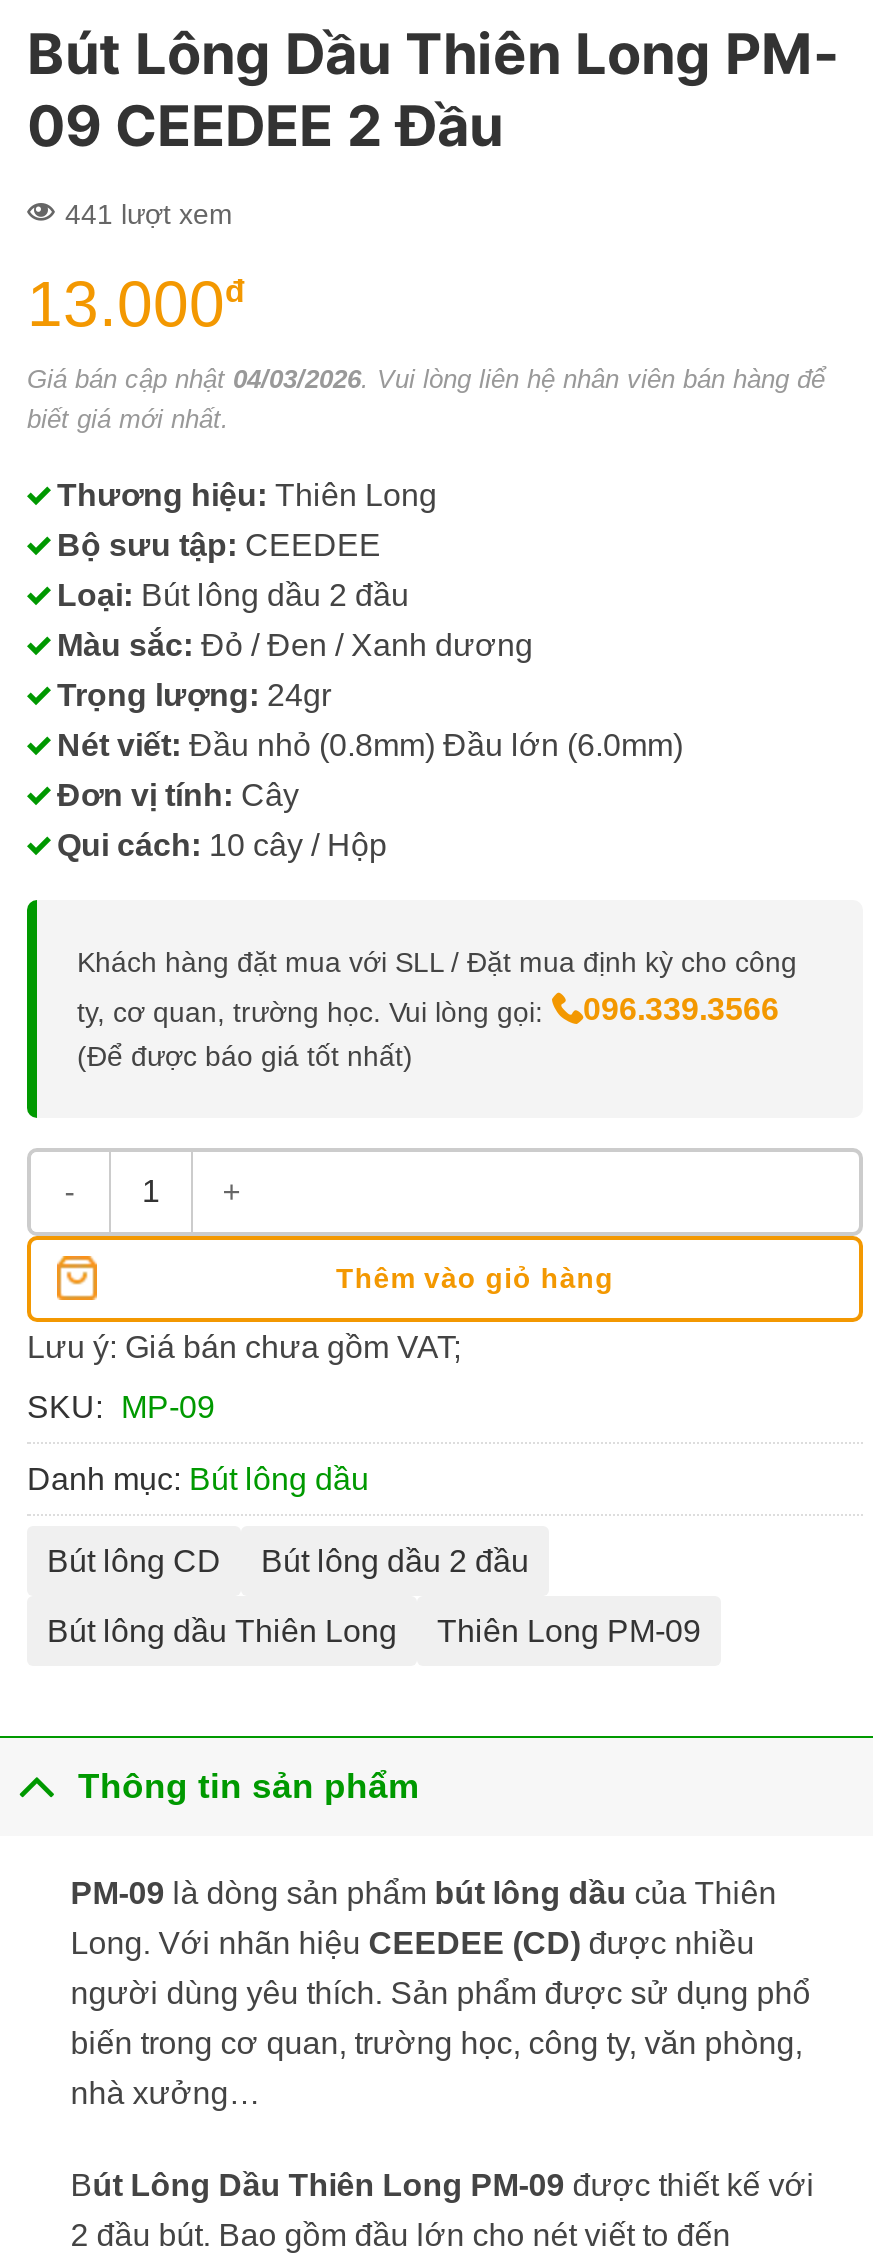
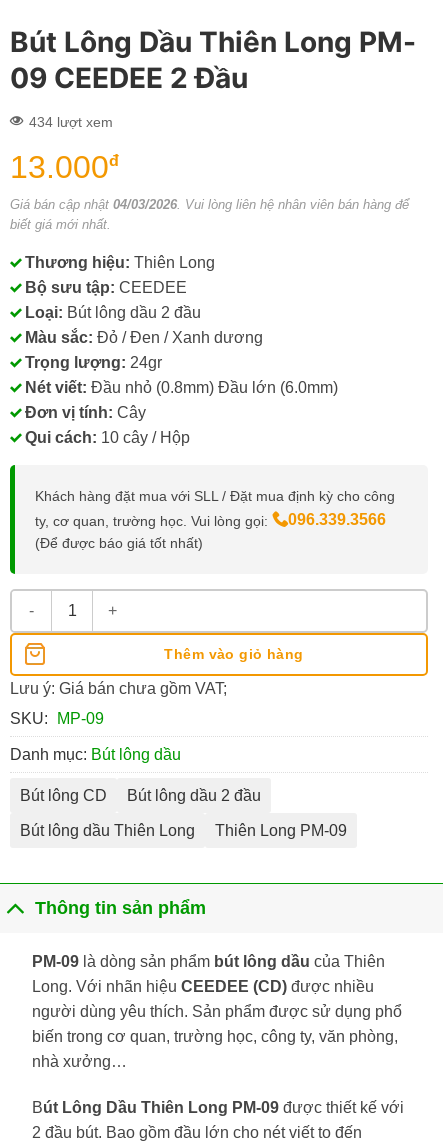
[65,198,233,230] 441 lượt xem -> [29,114,113,130] 434 lượt xem

